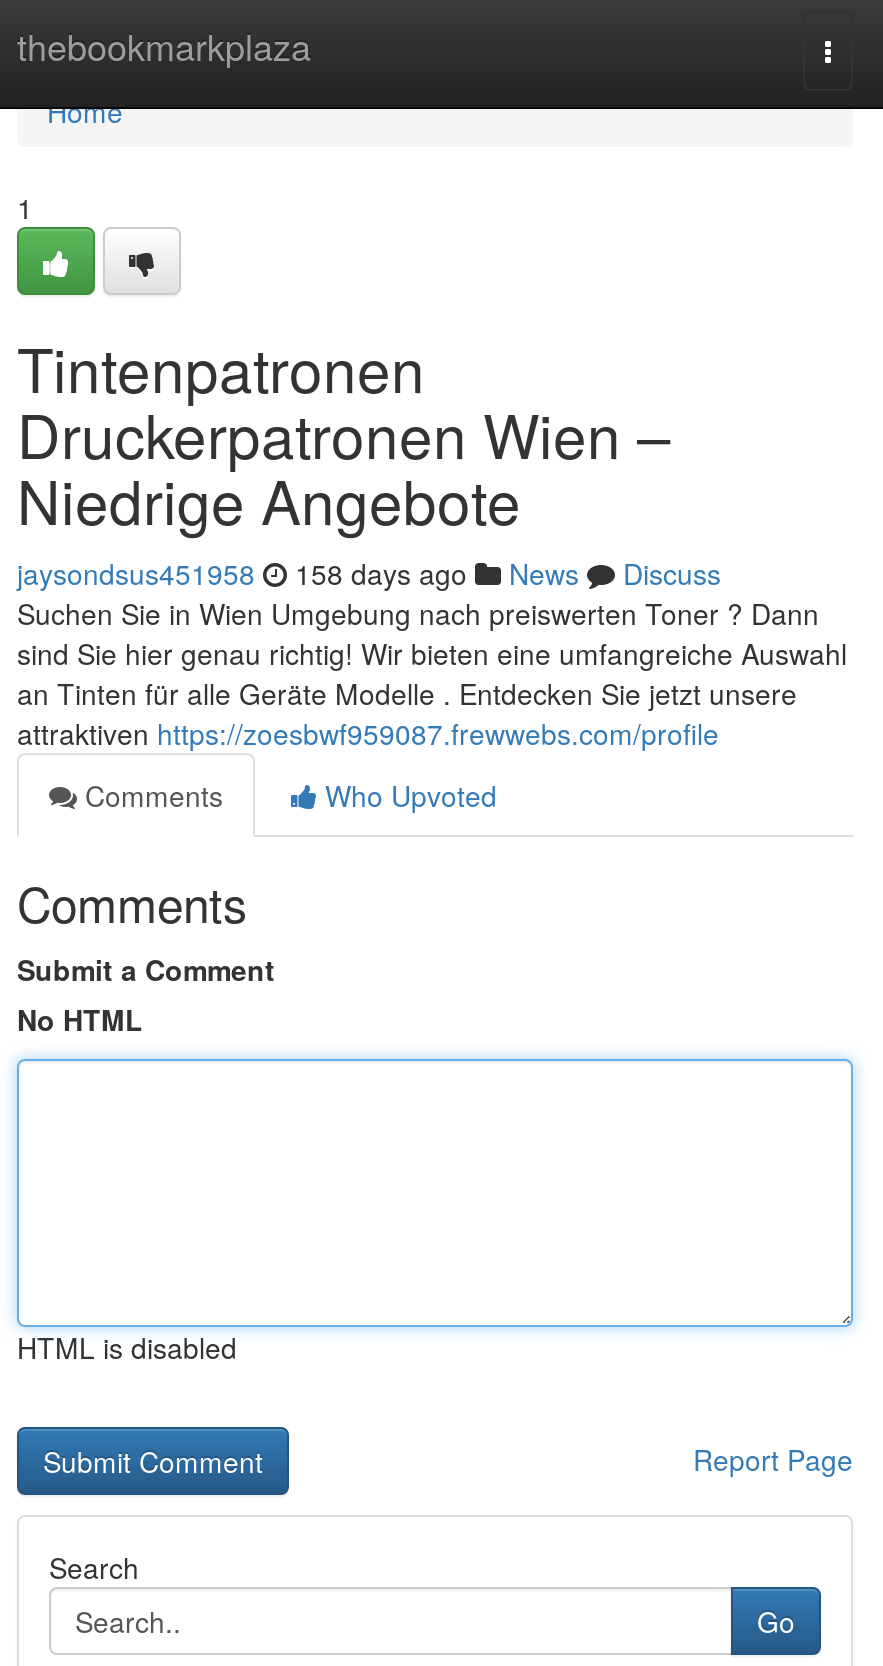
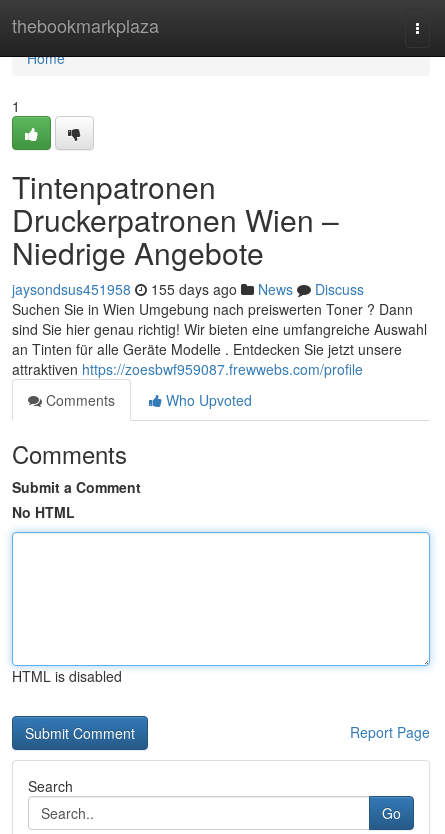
[17,553,721,593] jaysondsus451958 158 days ago News Discuss -> [12,279,364,299] jaysondsus451958 155 days ago News Discuss

